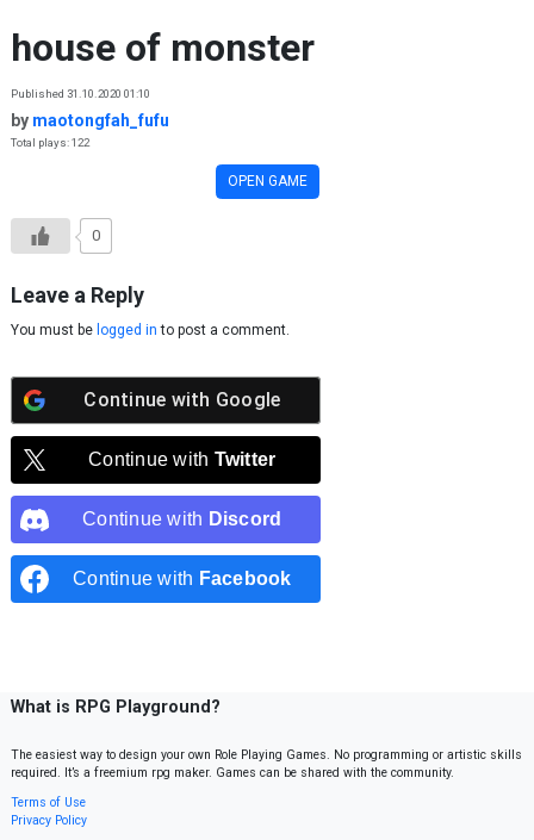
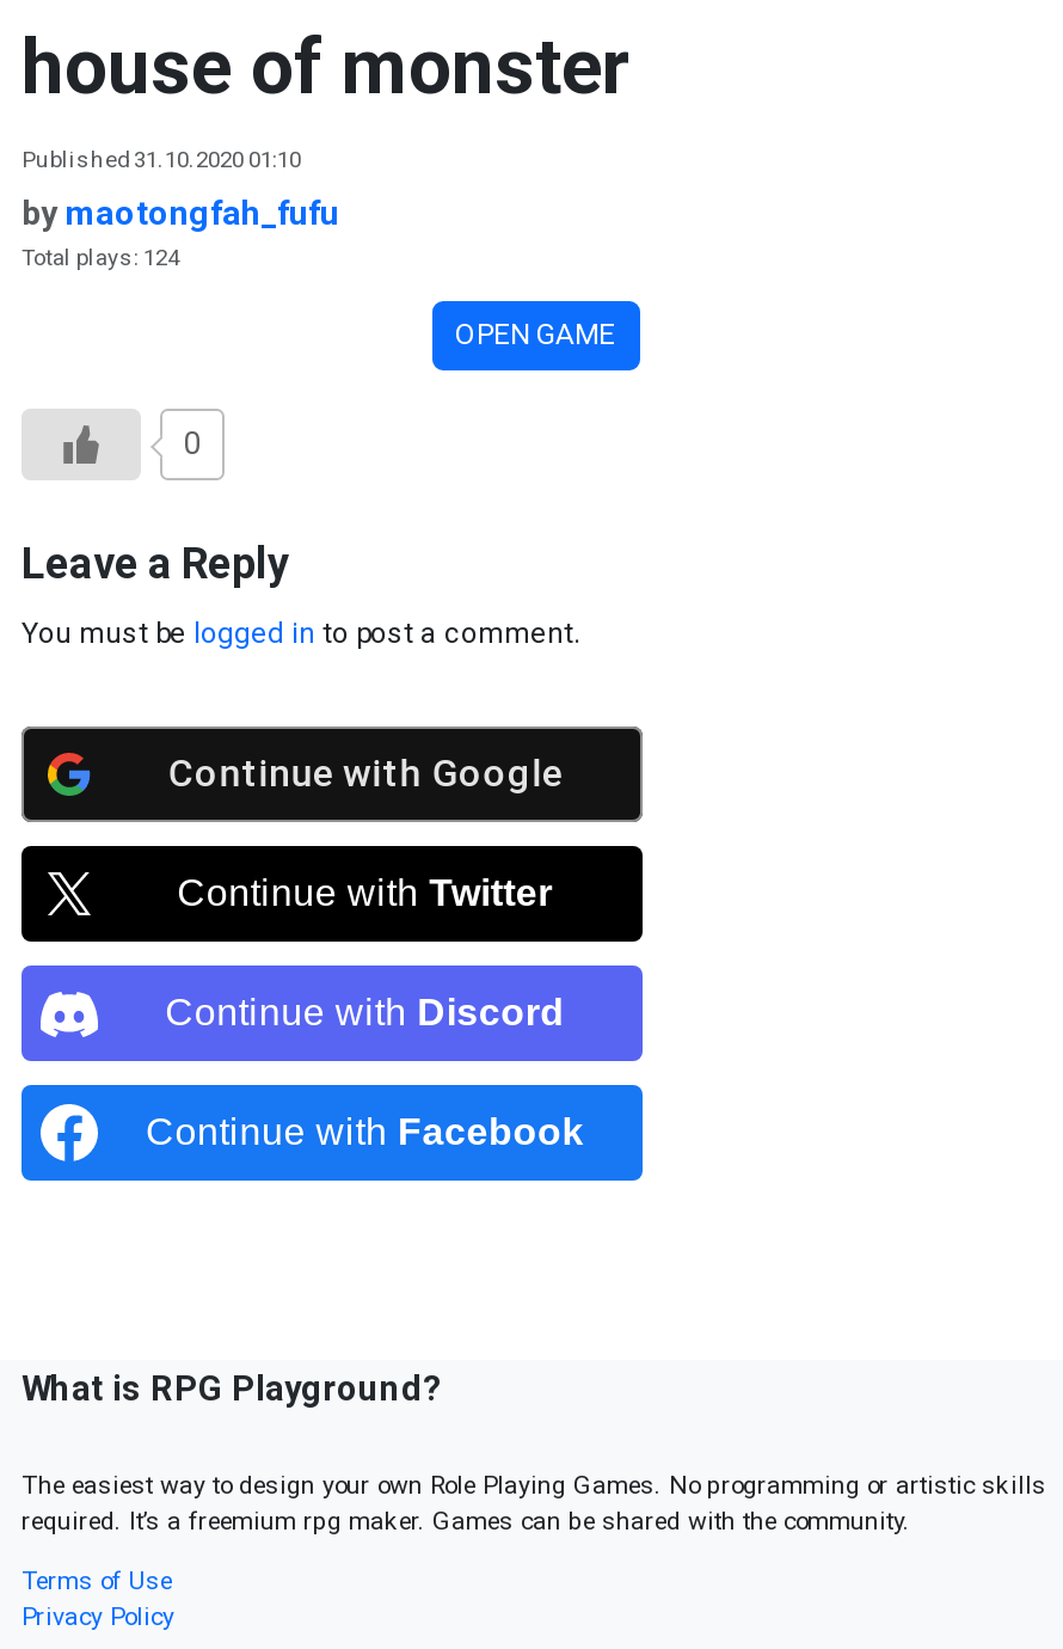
[11,135,89,148] Total plays: 122 -> [21,243,179,269] Total plays: 124

